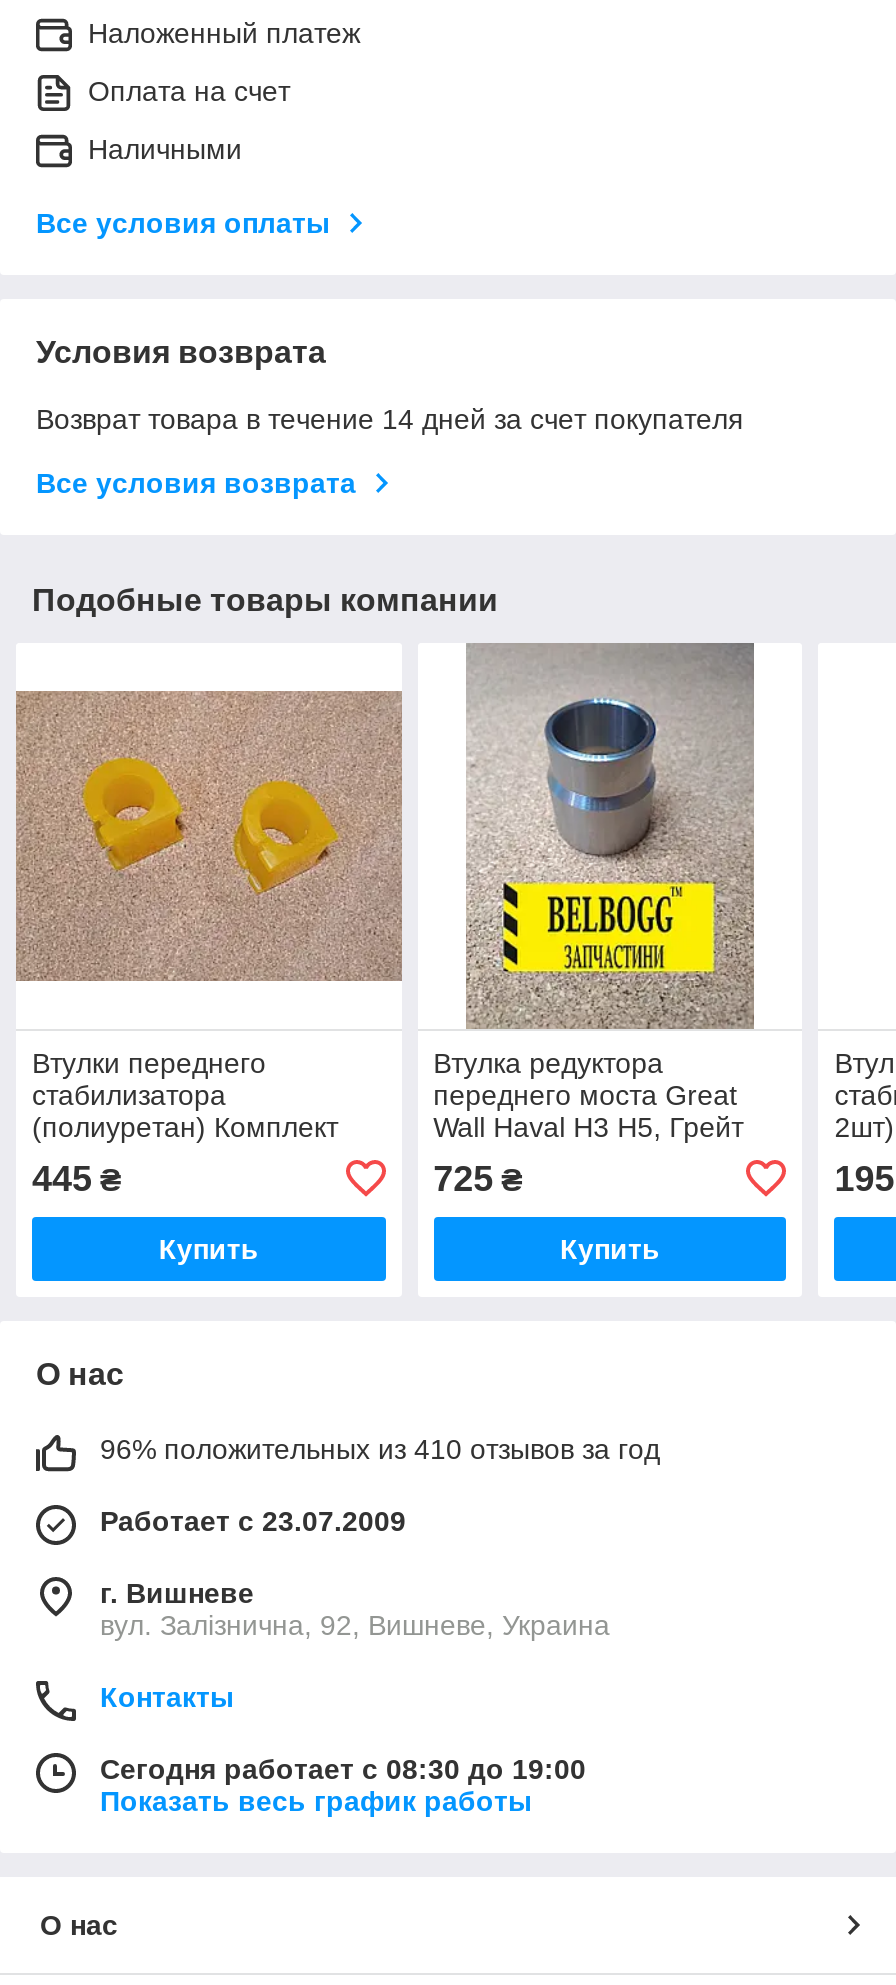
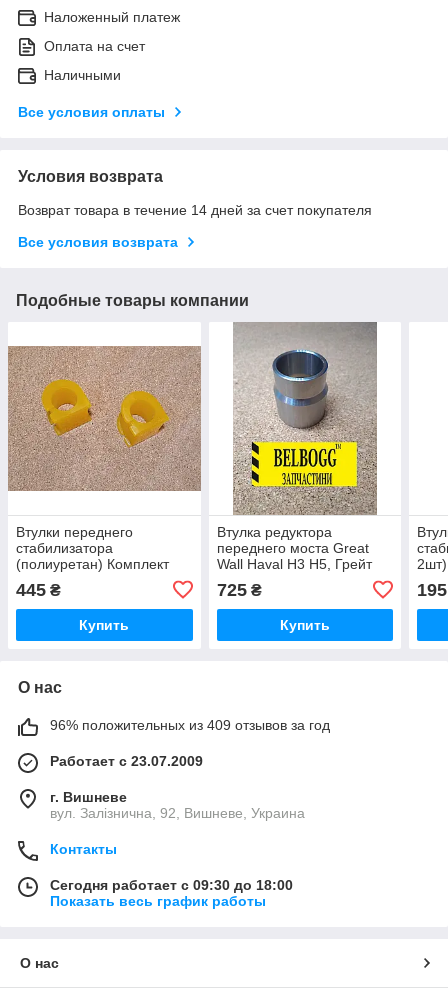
[100,1433,660,1465] 96% положительных из 410 отзывов за год -> [50,717,330,733] 96% положительных из 409 отзывов за год
[100,1753,586,1785] Сегодня работает с 08:30 до 19:00 -> [50,877,293,893] Сегодня работает с 09:30 до 18:00

